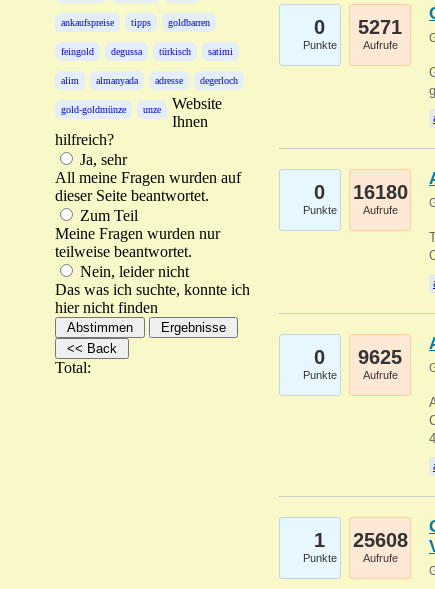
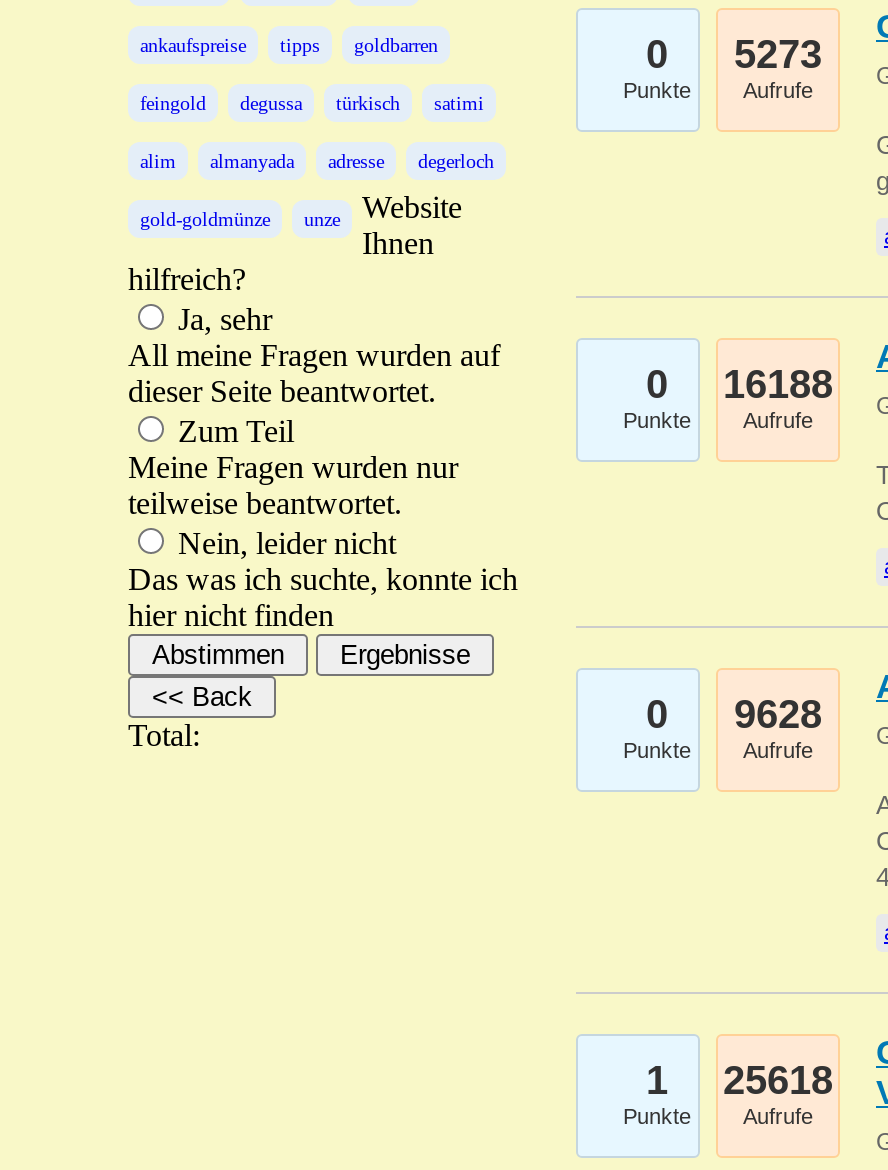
[358,16,402,38] 5271 -> [734,32,822,76] 5273
[352,181,407,203] 16180 -> [723,362,833,406] 16188
[358,346,402,368] 9625 -> [734,692,822,736] 9628
[352,529,407,551] 25608 -> [723,1058,833,1102] 25618

